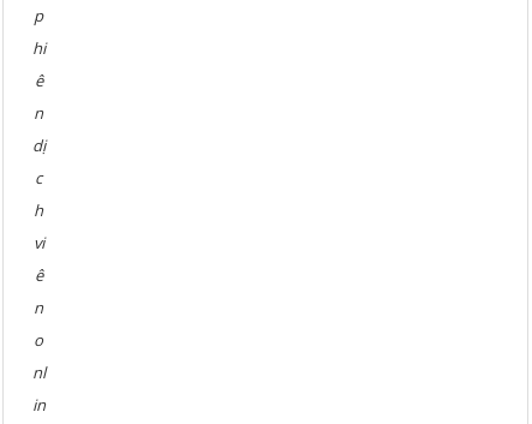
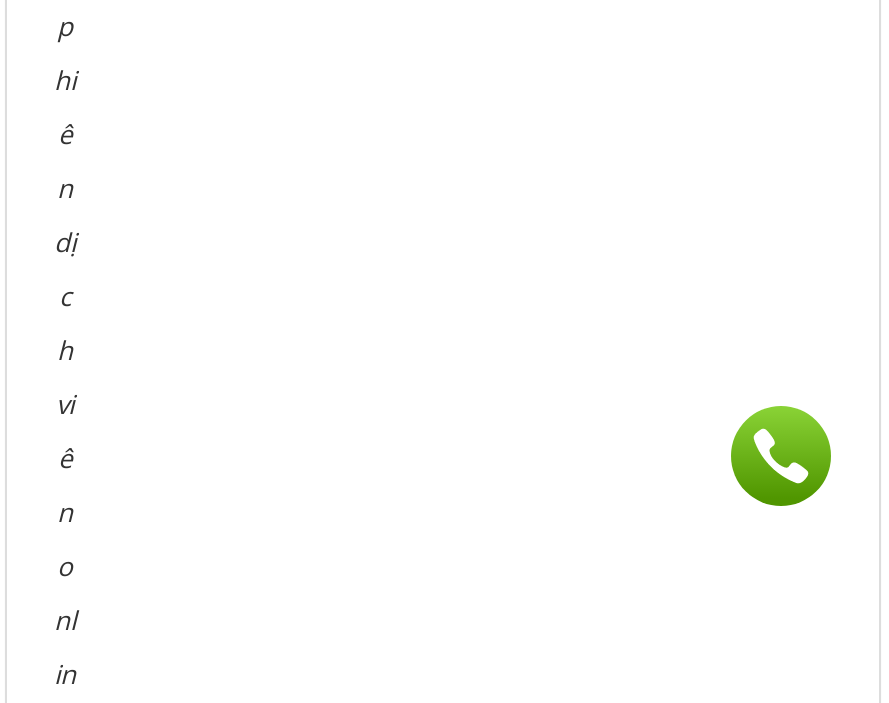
none -> [729,404,833,508] [image]

